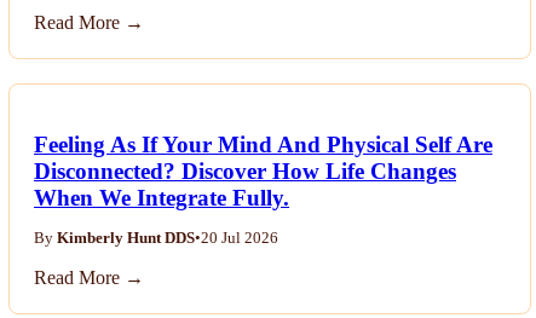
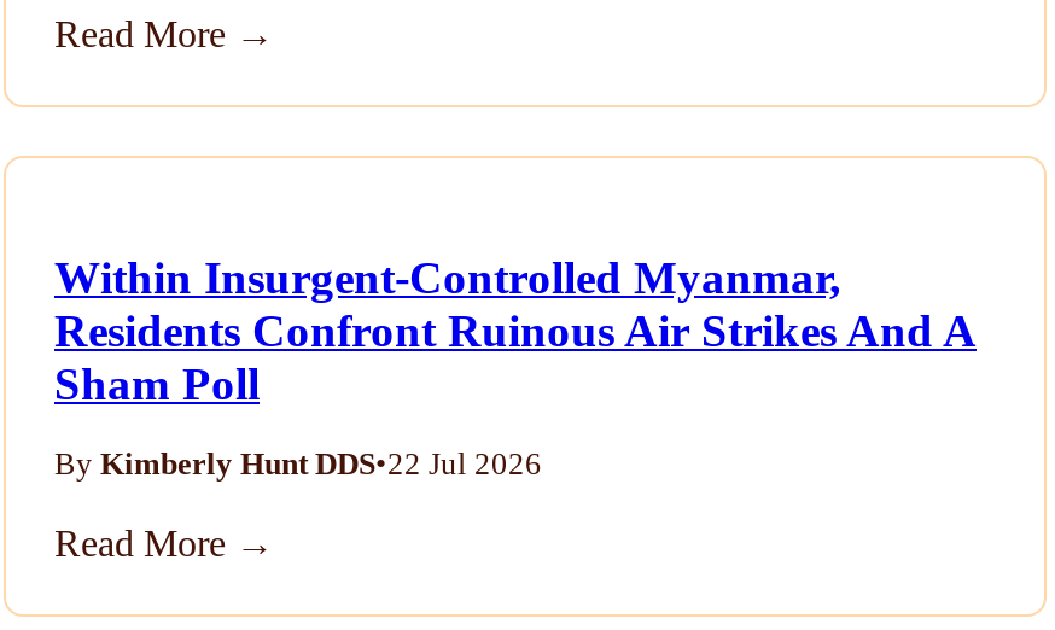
[34,132,492,211] Feeling As If Your Mind And Physical Self Are | Disconnected? Discover How Life Changes | When We Integrate Fully. -> [54,253,977,410] Within Insurgent-Controlled Myanmar, | Residents Confront Ruinous Air Strikes And A | Sham Poll
[34,230,278,247] By Kimberly Hunt DDS•20 Jul 2026 -> [54,448,542,482] By Kimberly Hunt DDS•22 Jul 2026

